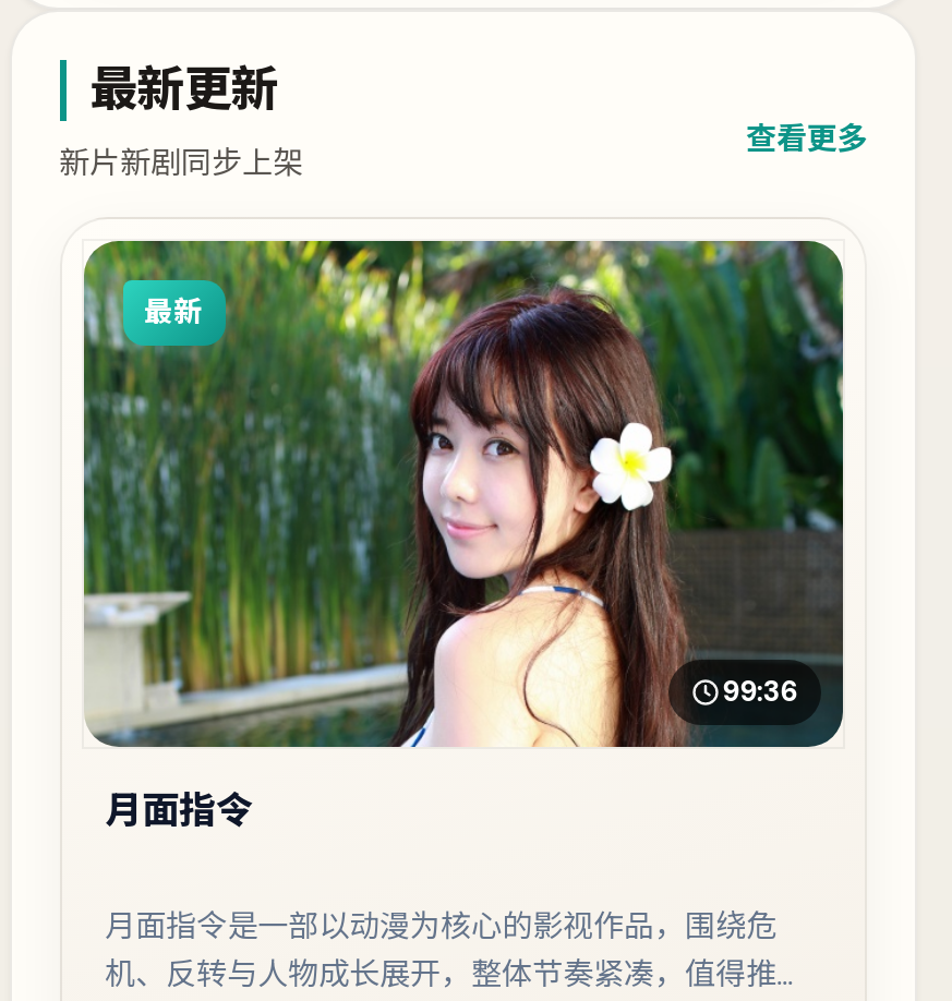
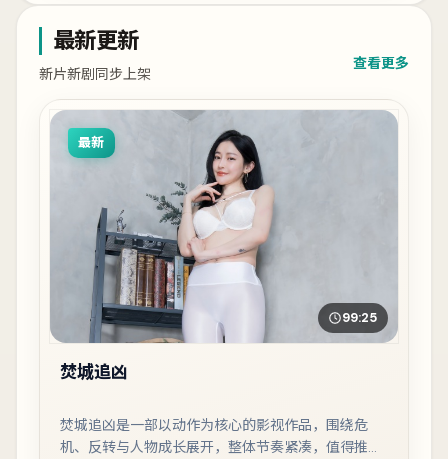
[82,240,845,748] [image] | 99:36 -> [50,110,398,344] [image] | 99:25
[105,787,253,835] 月面指令 -> [60,361,128,383] 焚城追凶
[105,907,777,946] 月面指令是一部以动漫为核心的影视作品，围绕危 -> [60,416,368,434] 焚城追凶是一部以动作为核心的影视作品，围绕危

